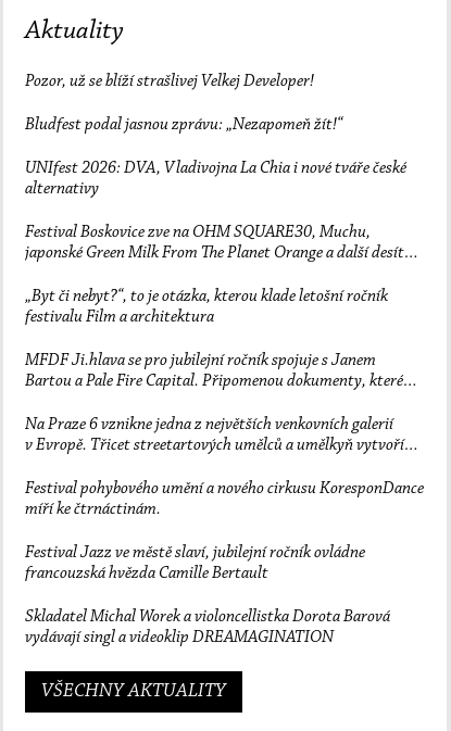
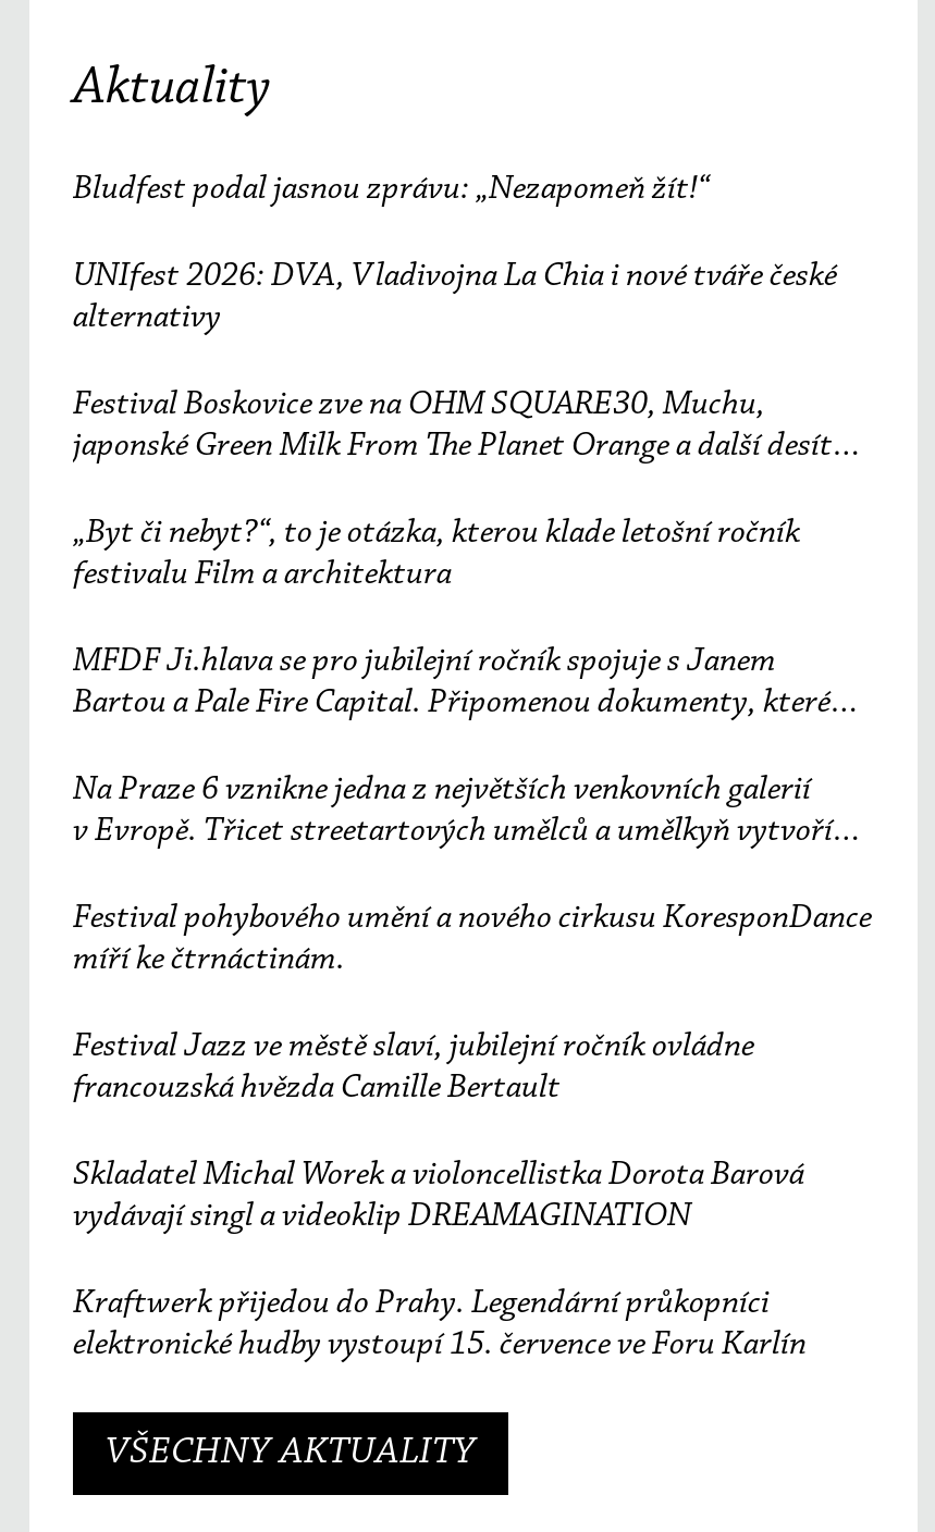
[25,73,314,90] Pozor, už se blíží strašlivej Velkej Developer! -> none
moved [25,116,424,626] -> [73,172,872,1193]: Bludfest podal jasnou zprávu: „Nezapomeň žít!“ | UNIfest 2026: DVA, Vladivojna La Chia i nové tváře české | alternativy | ... | francouzská hvězda Camille Bertault | Skladatel Michal Worek a violoncellistka Dorota Barová
none -> [73,1286,807,1362] Kraftwerk přijedou do Prahy. Legendární průkopníci | elektronické hudby vystoupí 15. července ve Foru Karlín

